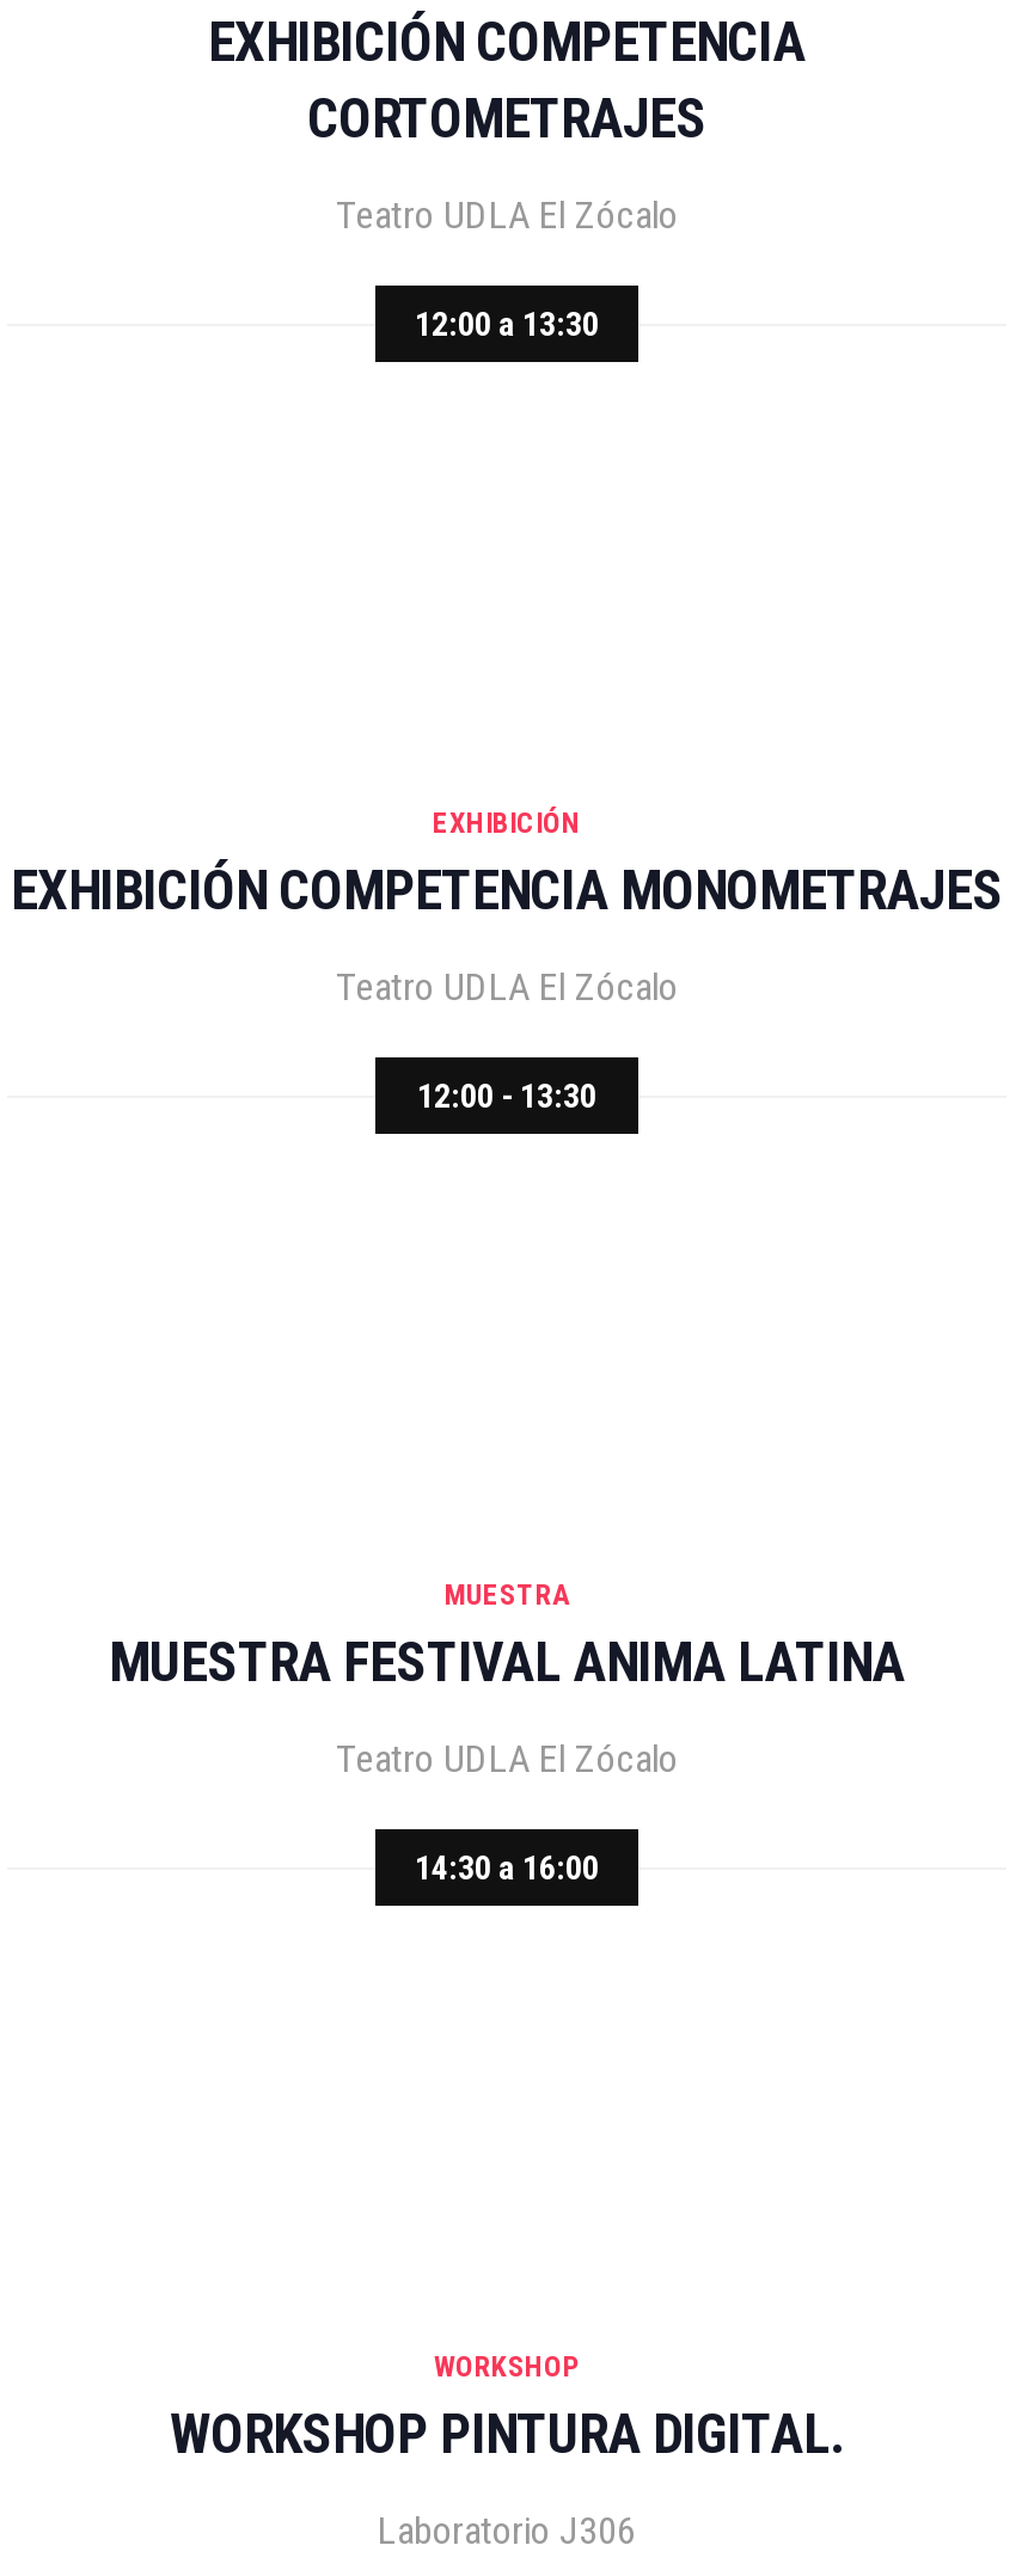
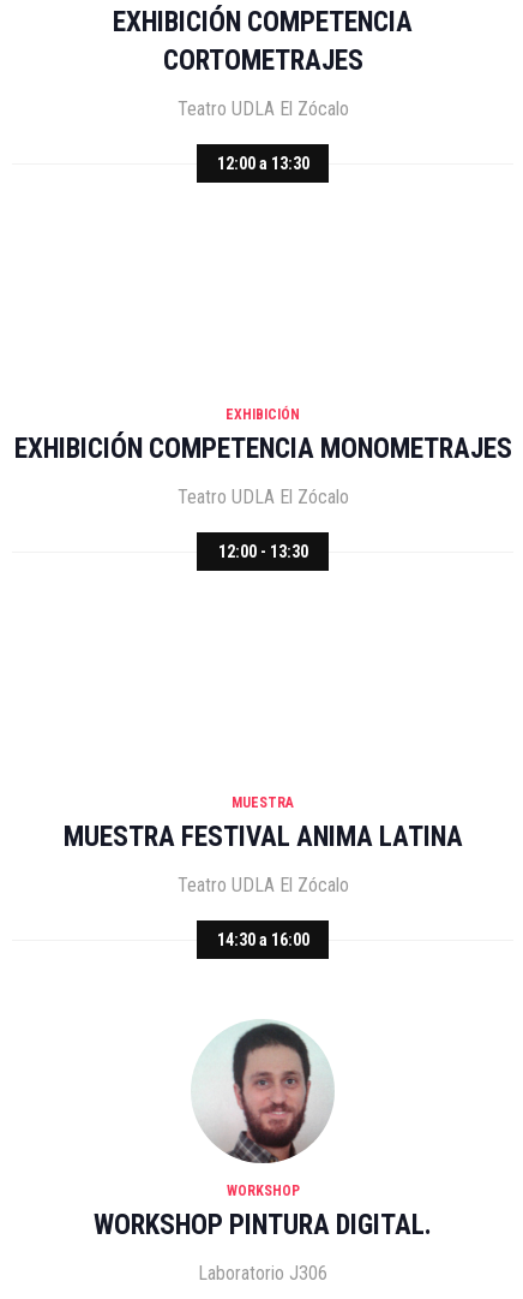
none -> [193,1019,335,1164] [image]

